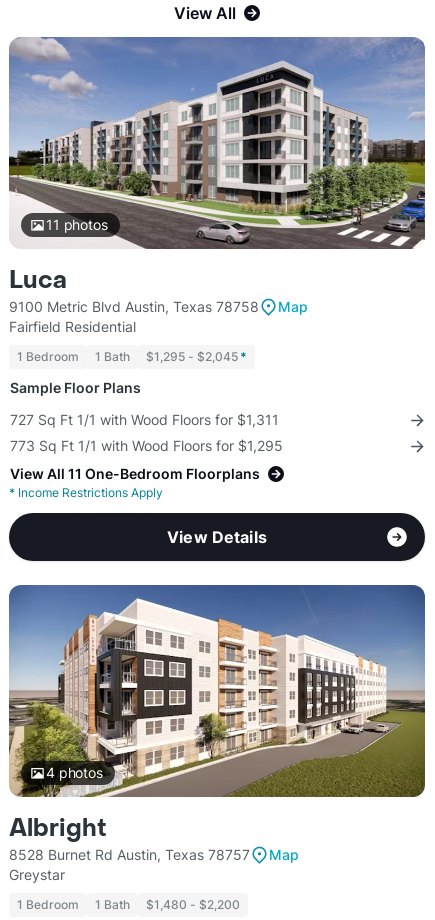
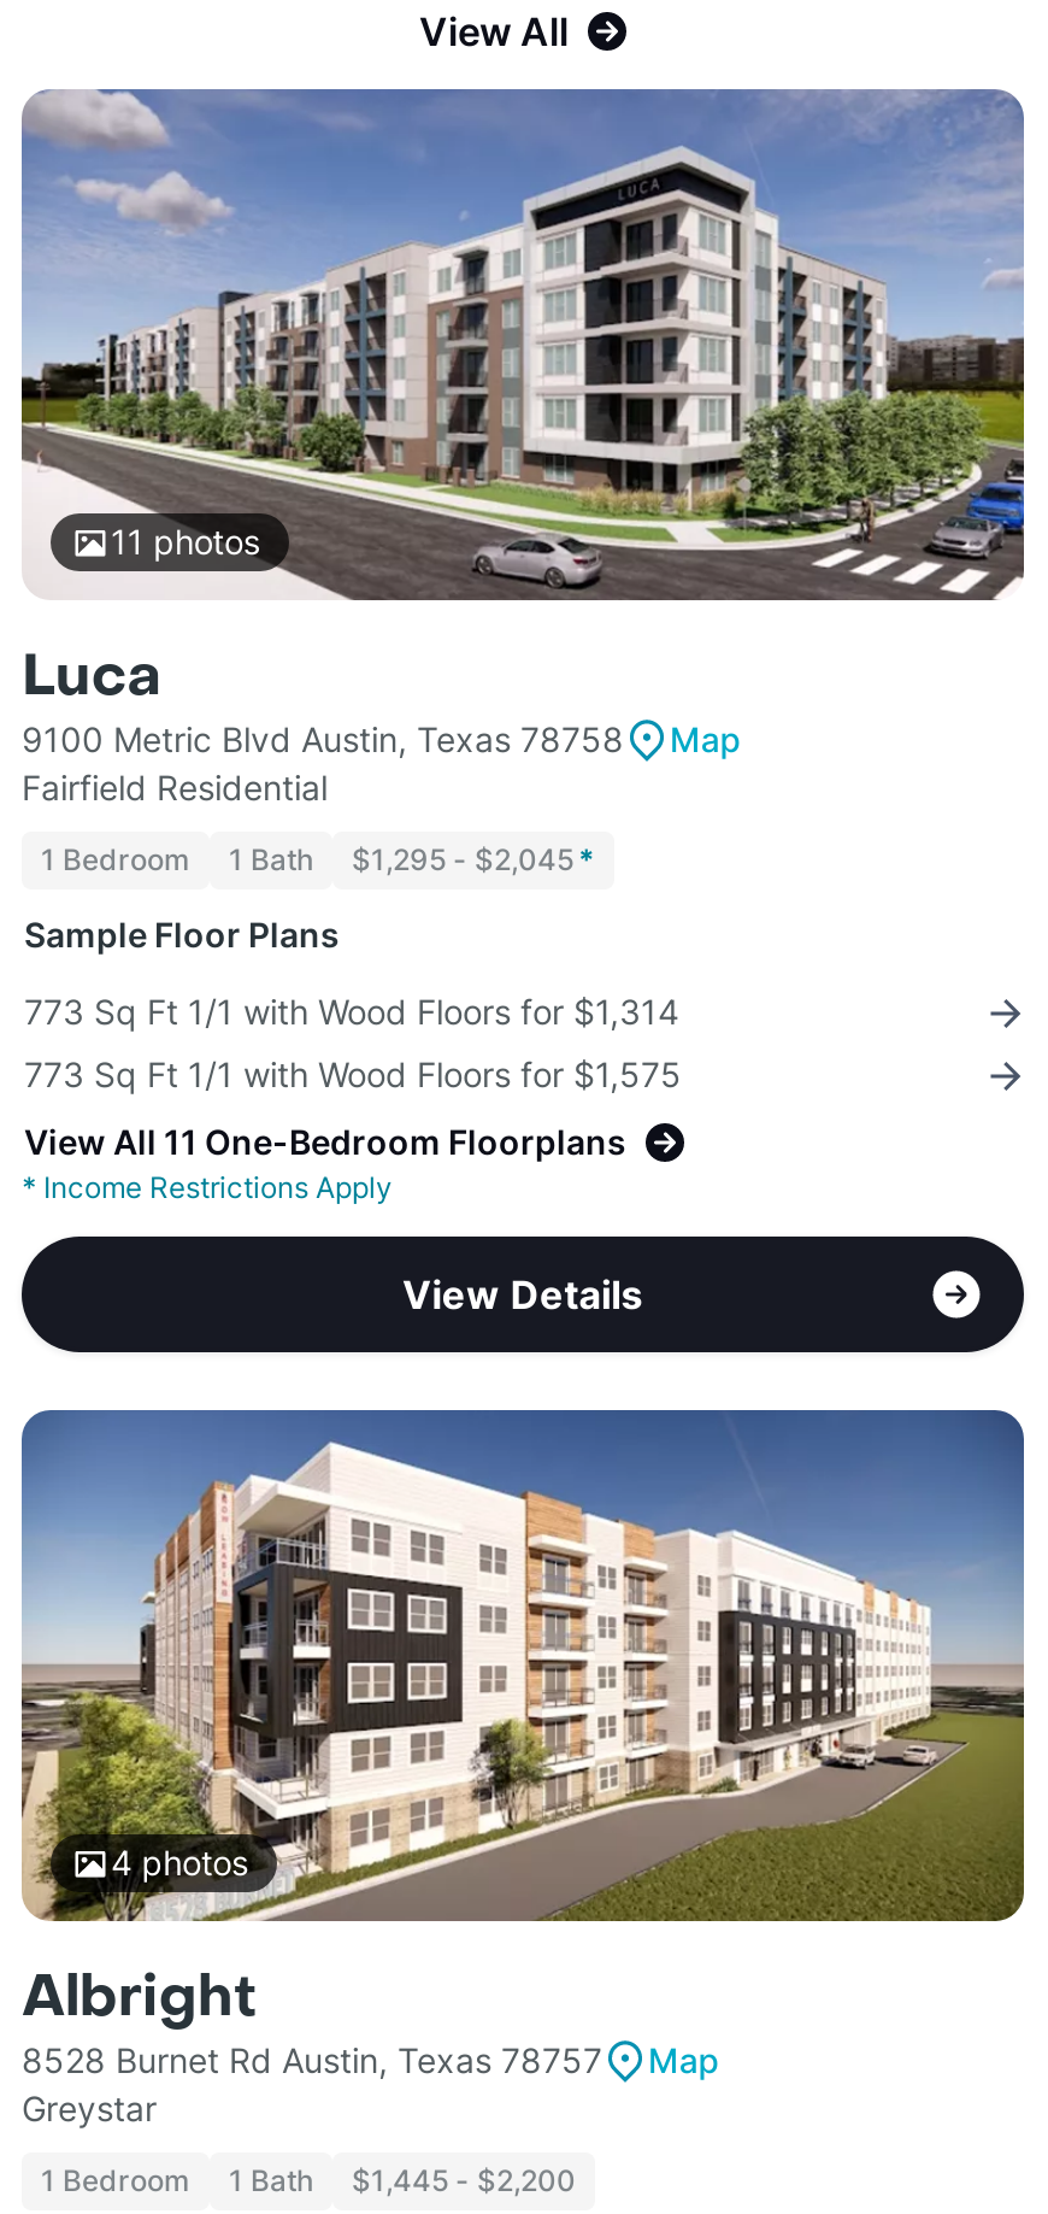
[10,411,279,428] 727 Sq Ft 1/1 with Wood Floors for $1,311 -> [24,991,679,1032] 773 Sq Ft 1/1 with Wood Floors for $1,314
[10,437,283,454] 773 Sq Ft 1/1 with Wood Floors for $1,295 -> [24,1054,682,1095] 773 Sq Ft 1/1 with Wood Floors for $1,575
[17,897,240,912] 1 Bedroom 1 Bath $1,480 - $2,200 -> [41,2163,576,2199] 1 Bedroom 1 Bath $1,445 - $2,200

